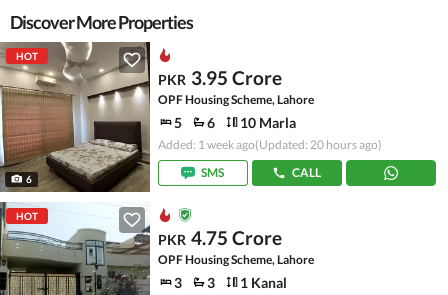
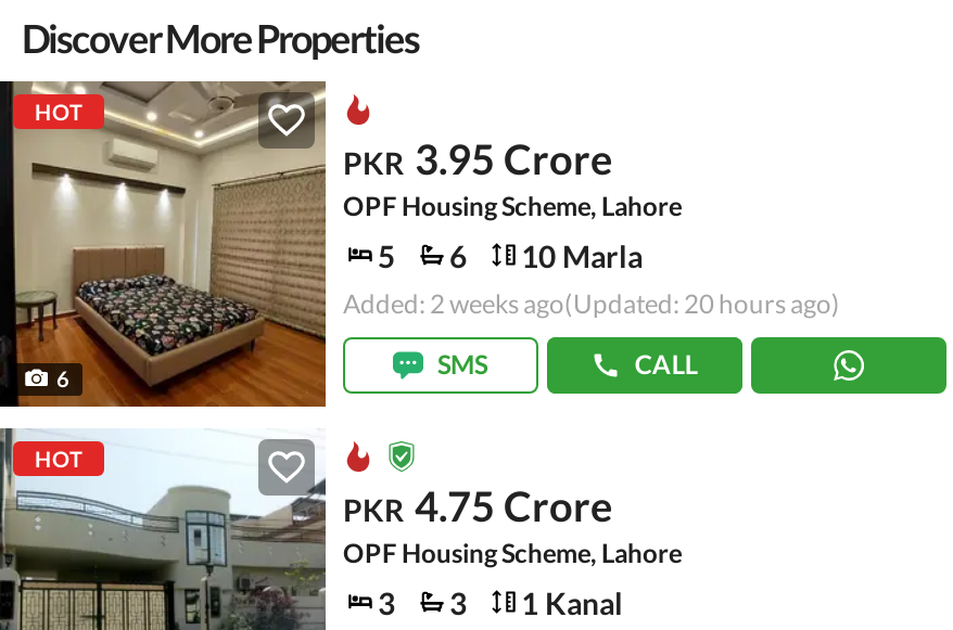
[3,42,382,193] [image] | Added: 1 week ago(Updated: 20 hours ago) -> [7,81,840,409] [image] | Added: 2 weeks ago(Updated: 20 hours ago)

